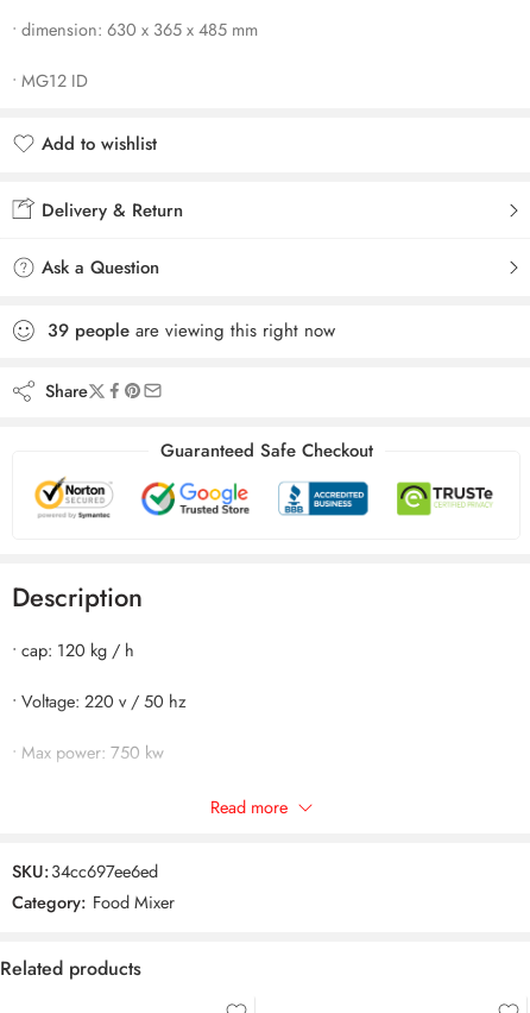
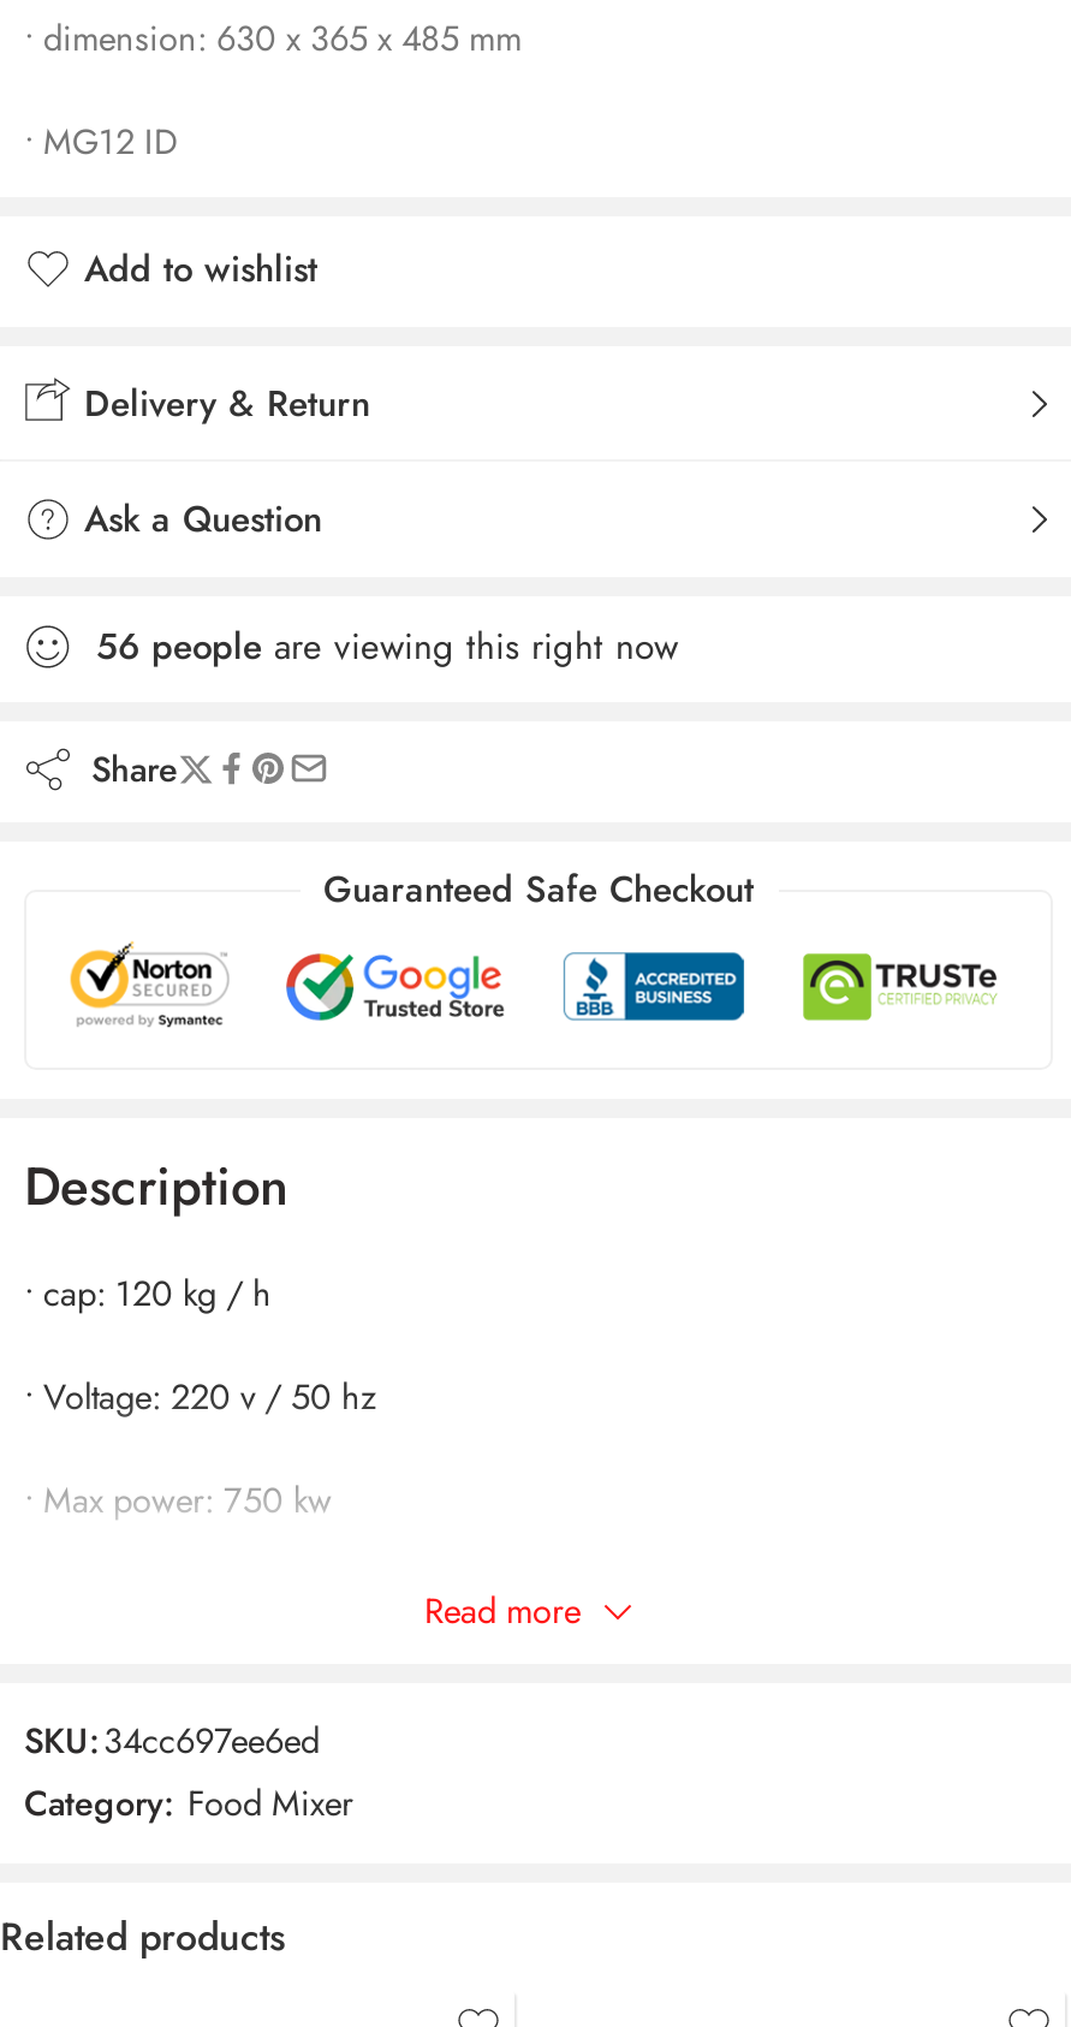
[48,317,335,343] 39 people are viewing this right now -> [96,620,678,673] 56 people are viewing this right now

